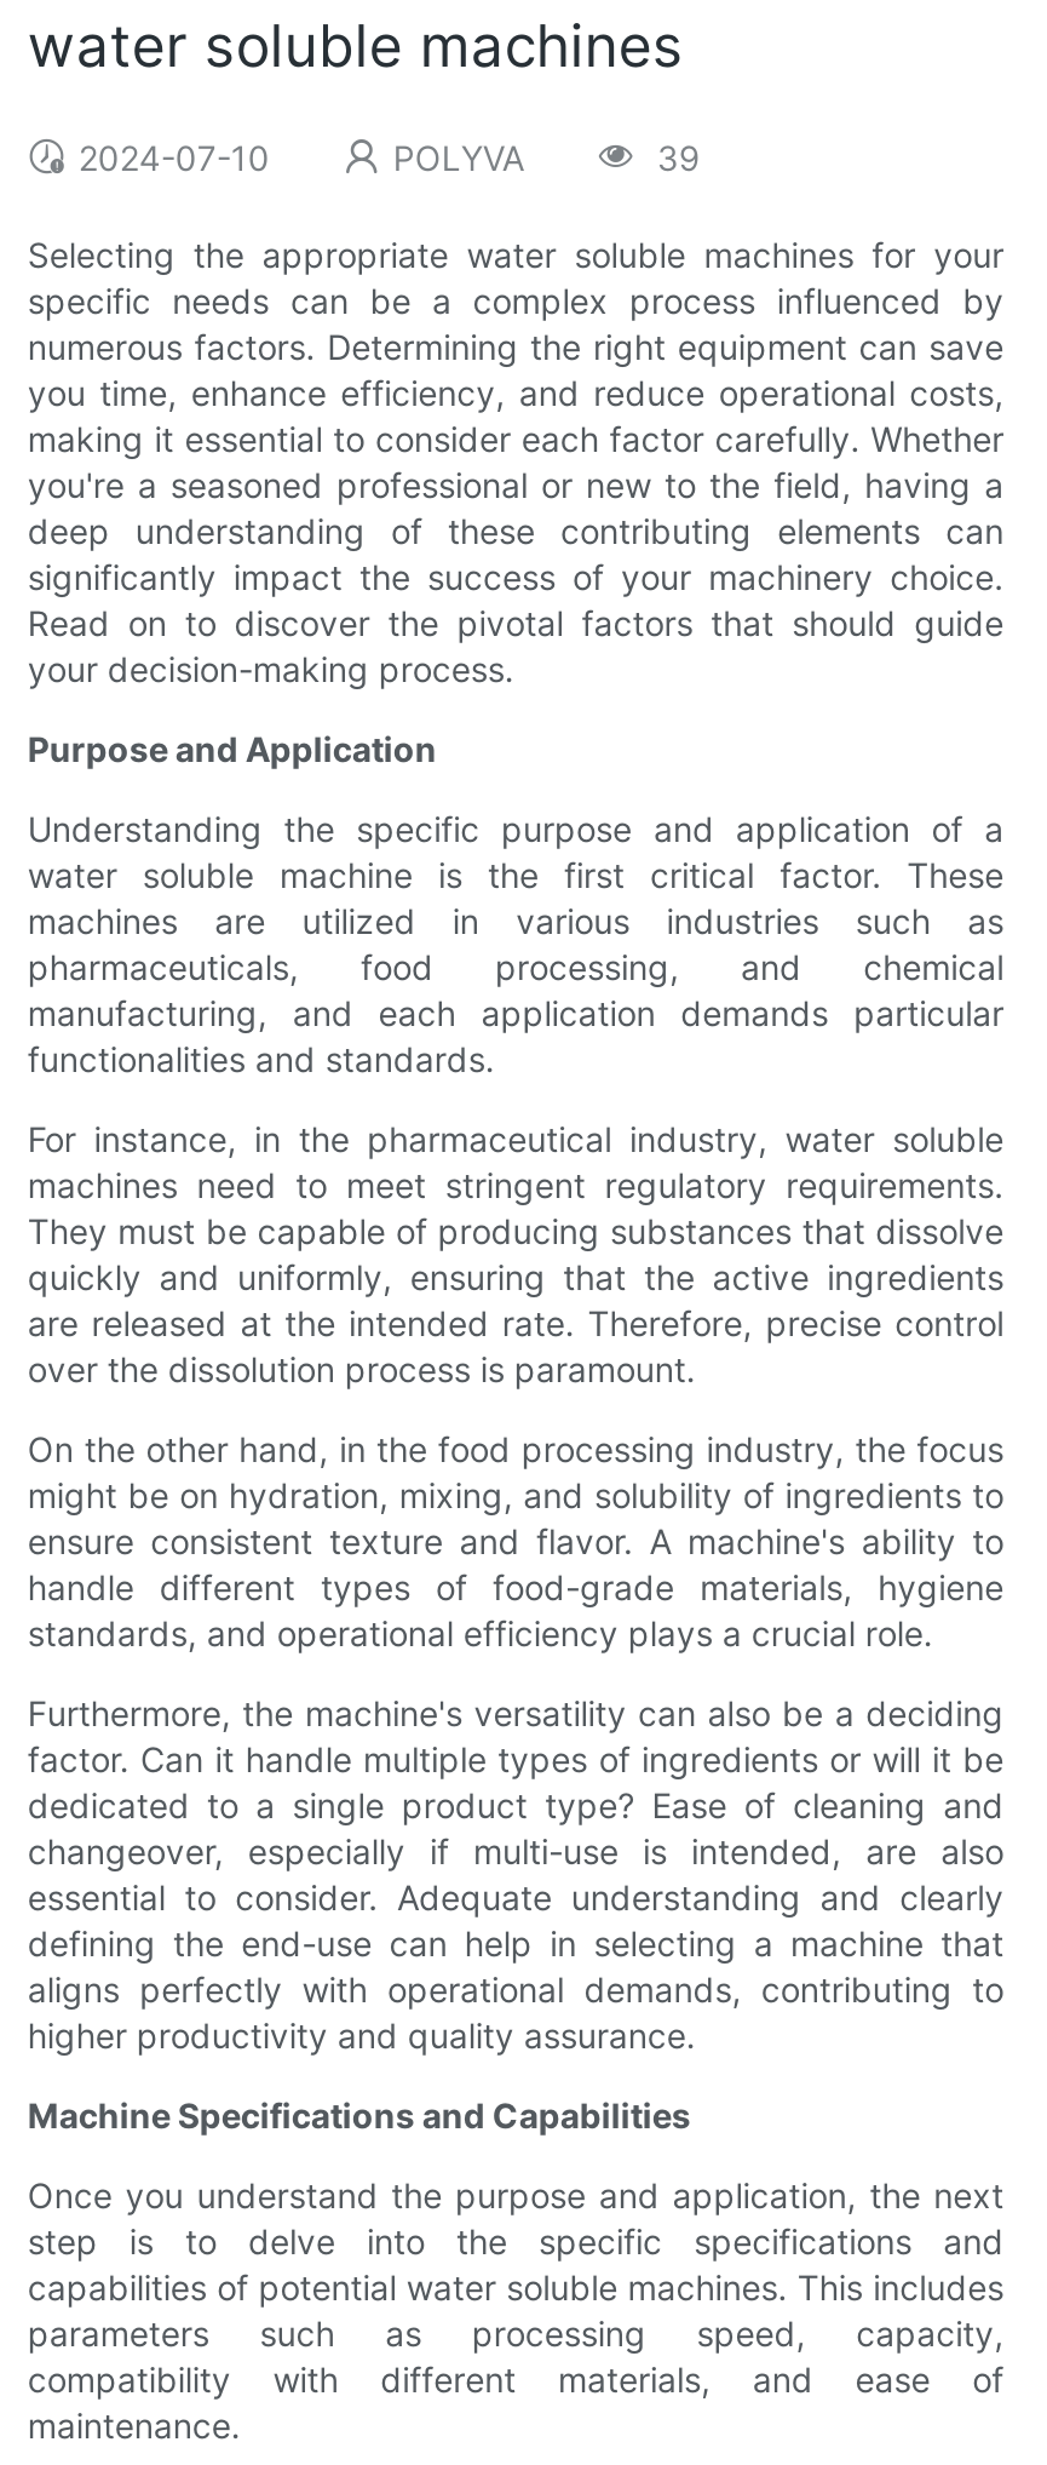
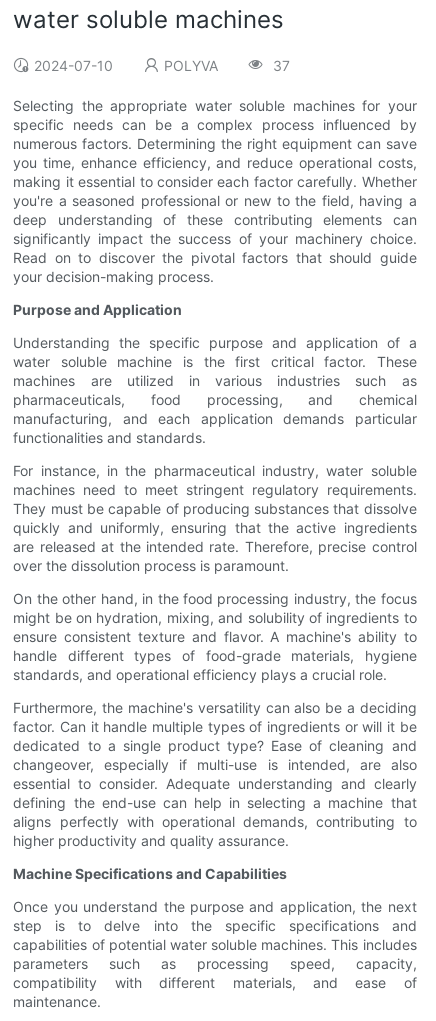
[657,138,701,179] 39 -> [273,57,290,74] 37

